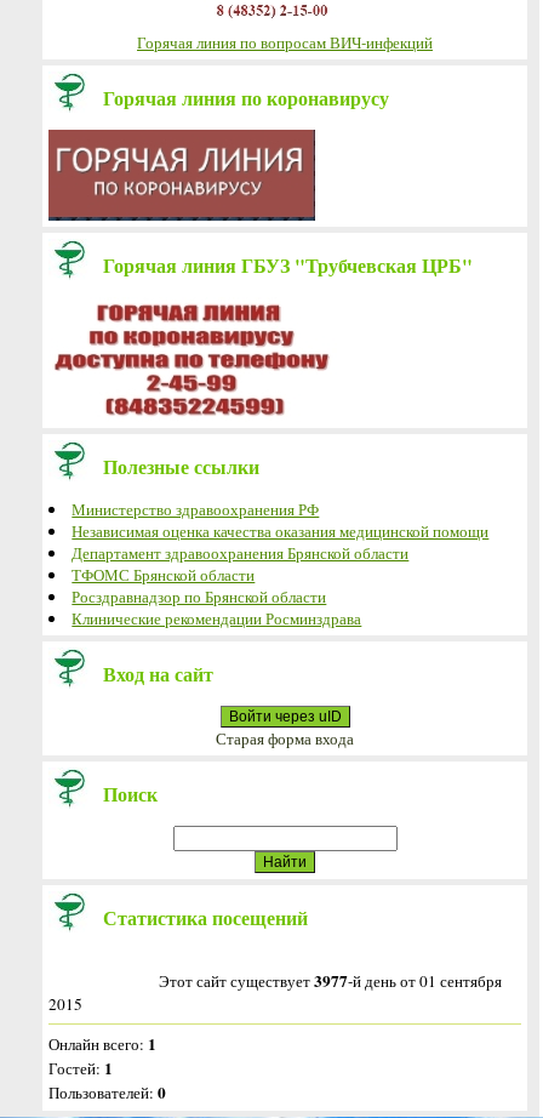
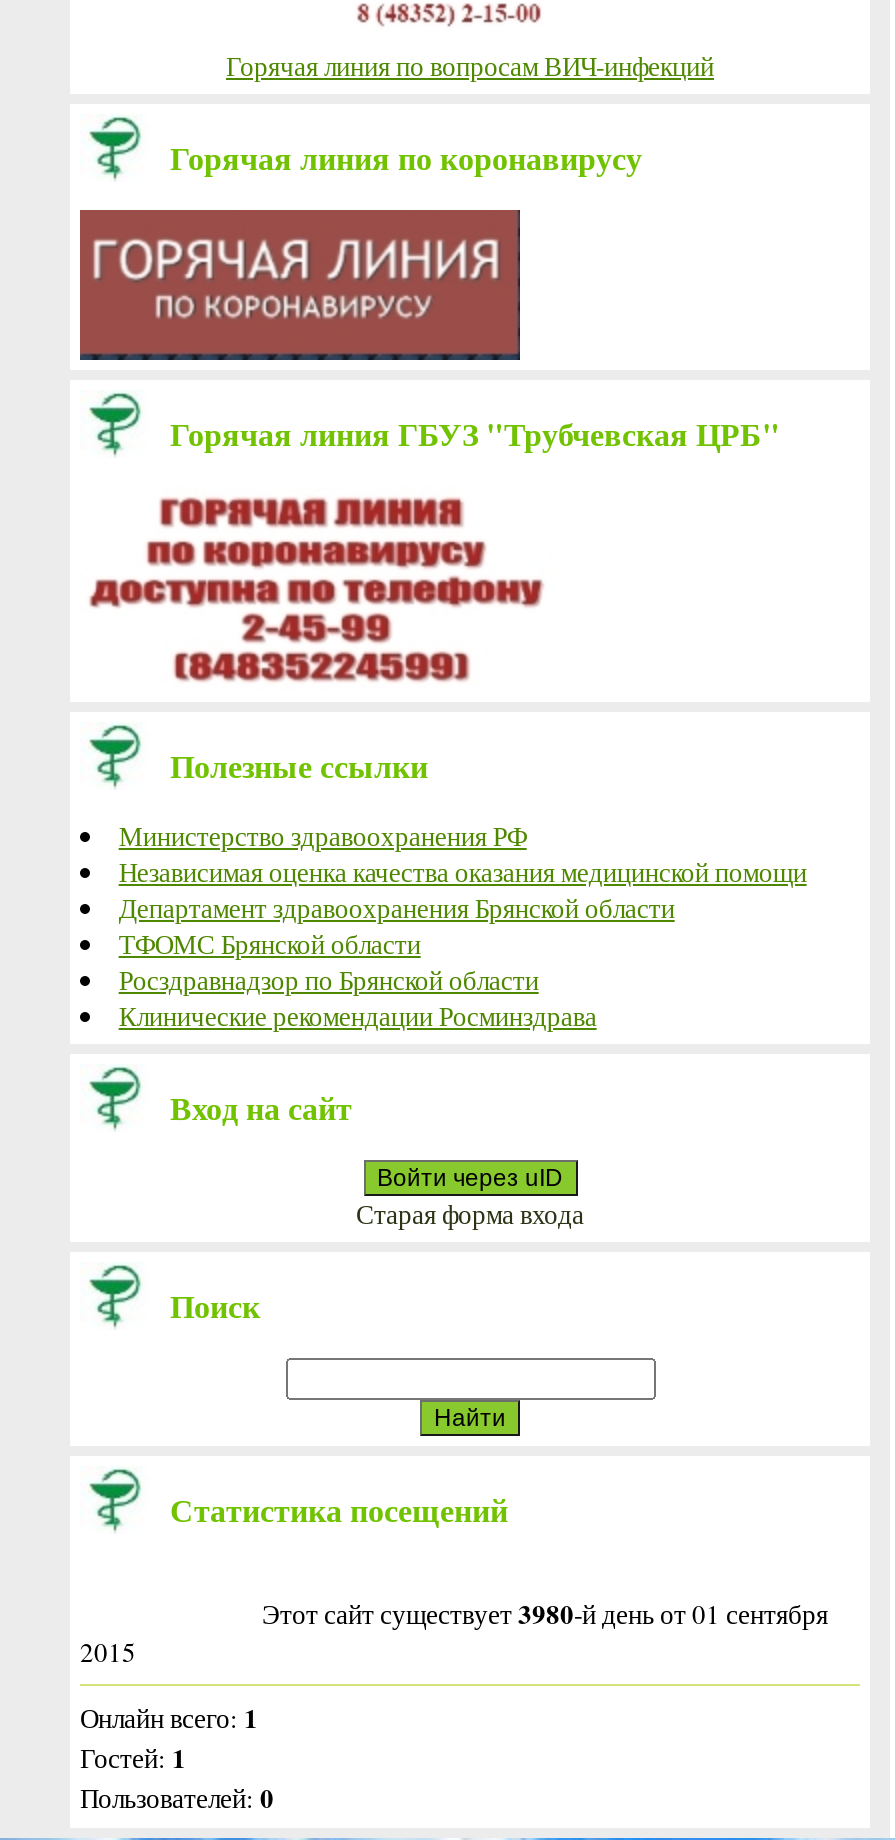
[159,969,502,993] Этот сайт существует3977-й день от 01 сентября -> [262,1594,828,1634] Этот сайт существует3980-й день от 01 сентября

